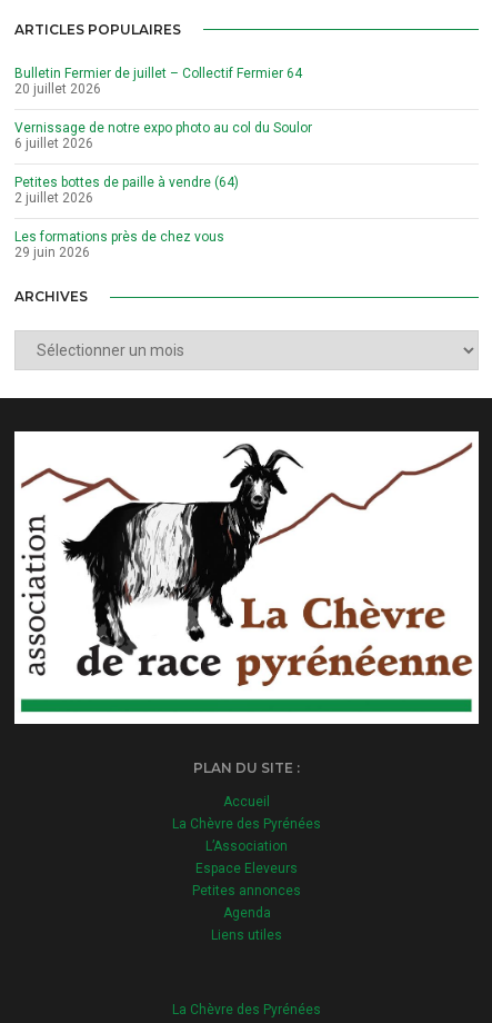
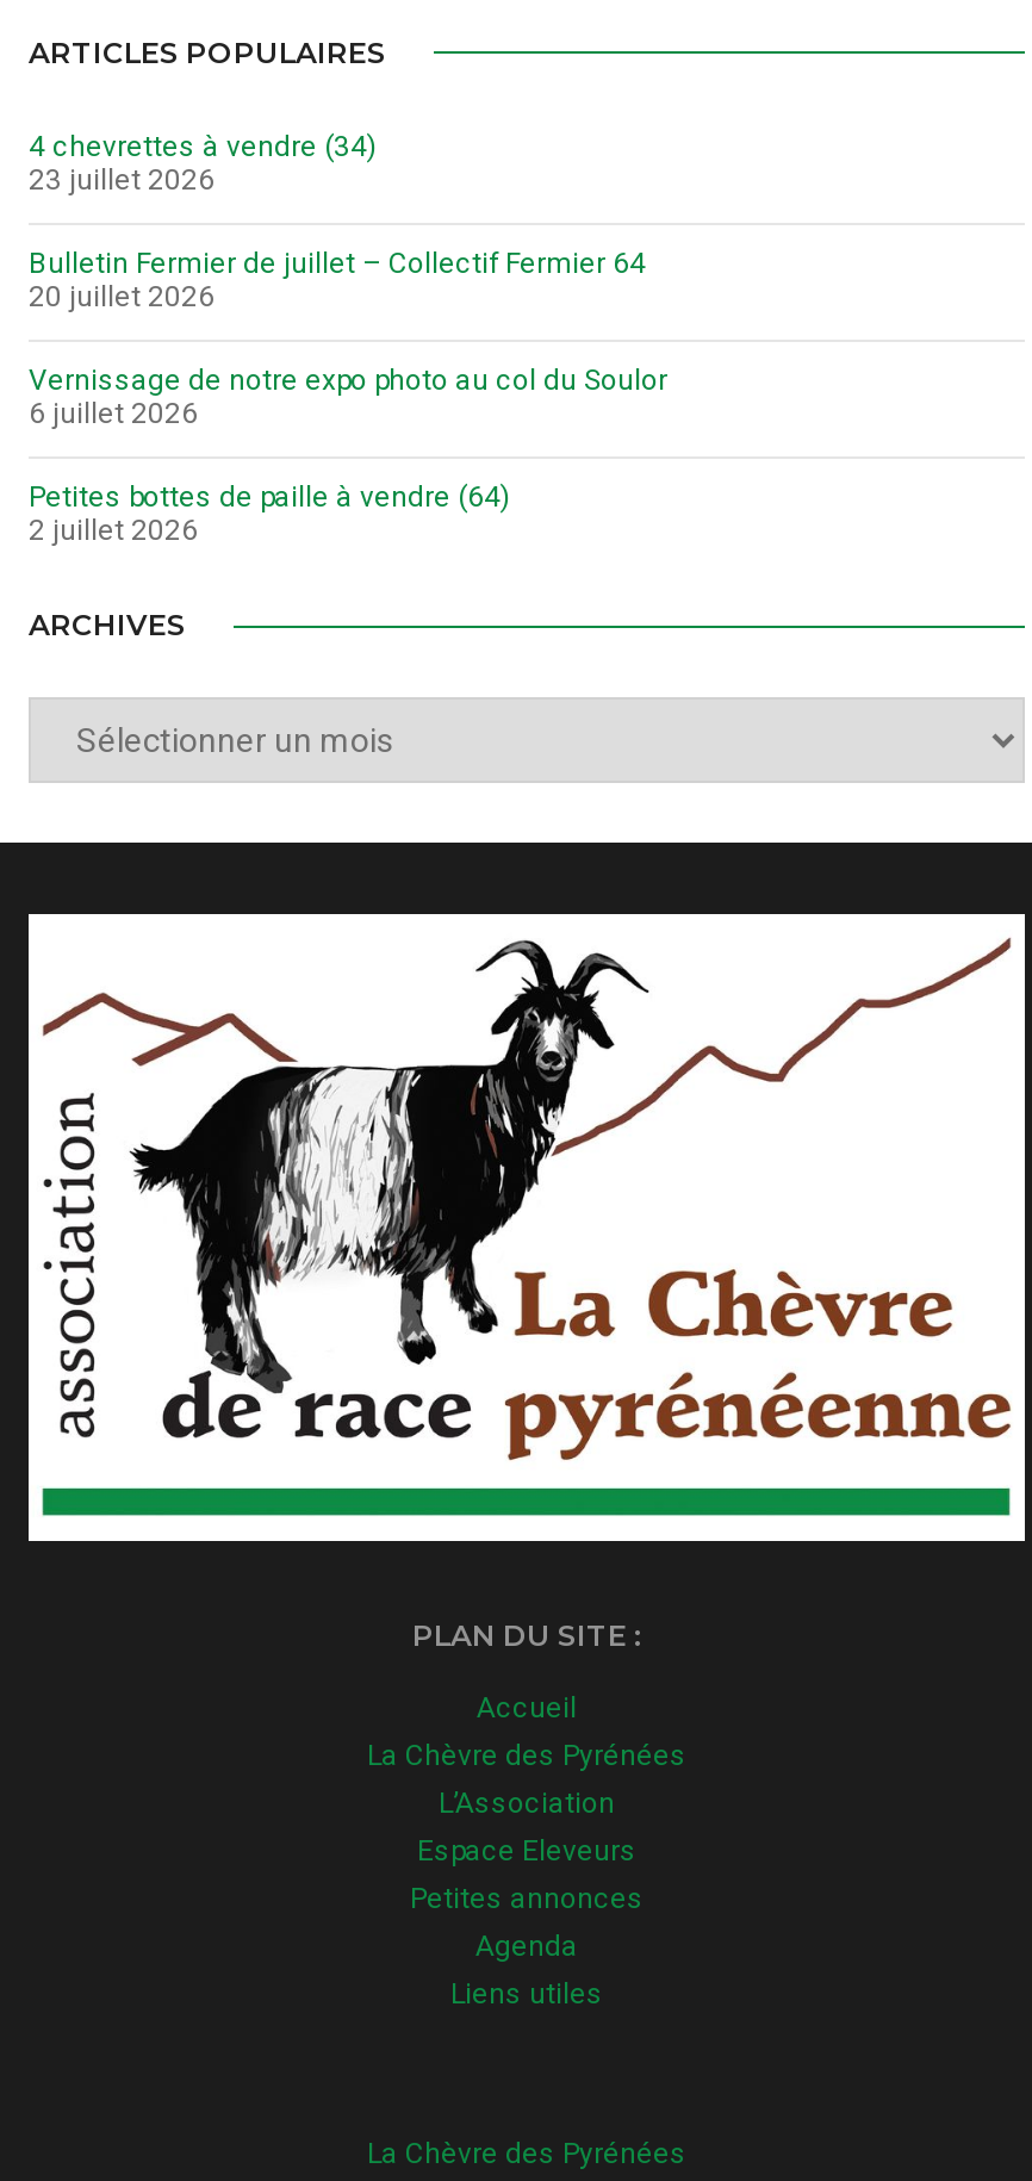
none -> [29,129,377,196] 4 chevrettes à vendre (34) | 23 juillet 2026
moved [14,65,312,205] -> [29,246,667,546]: Bulletin Fermier de juillet – Collectif Fermier 64 | 20 juillet 2026 | Vernissage de notre expo photo au col du Soulor | 6 juillet 2026 | Petites bottes de paille à vendre (64) | 2 juillet 2026
[14,229,224,260] Les formations près de chez vous | 29 juin 2026 -> none

